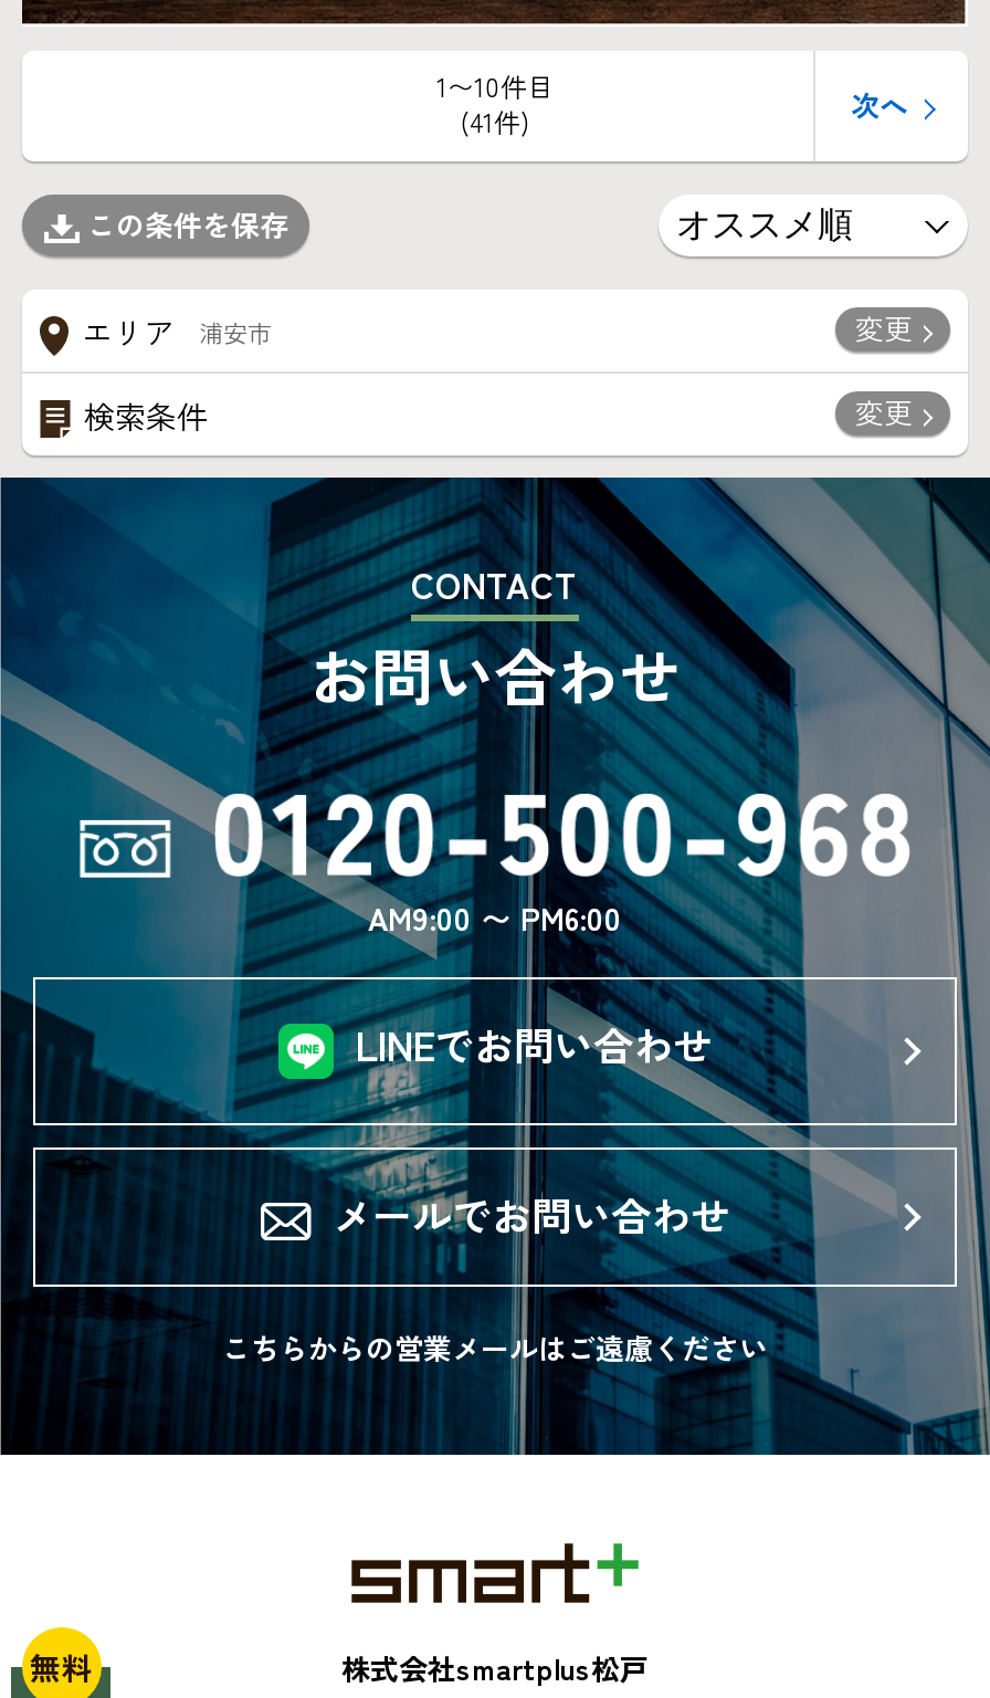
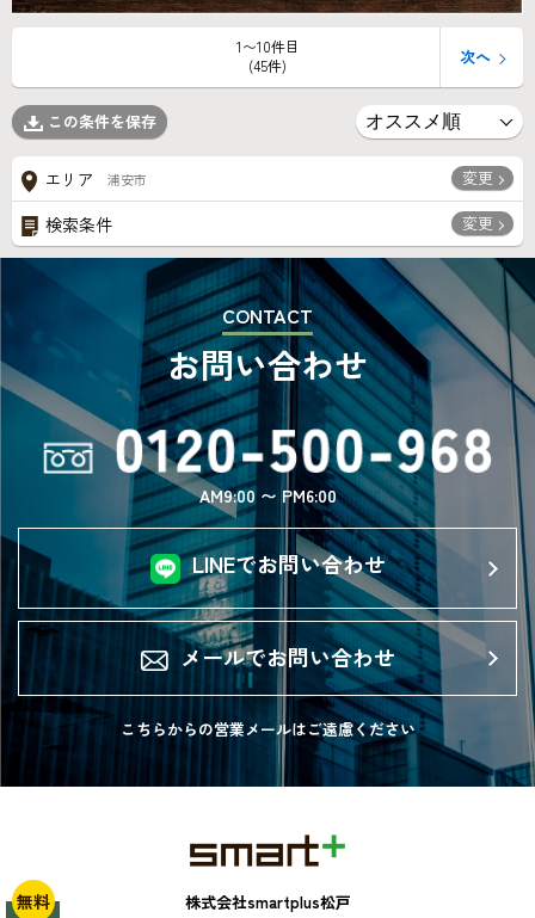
[461,102,529,140] (41件) -> [248,55,287,75] (45件)

